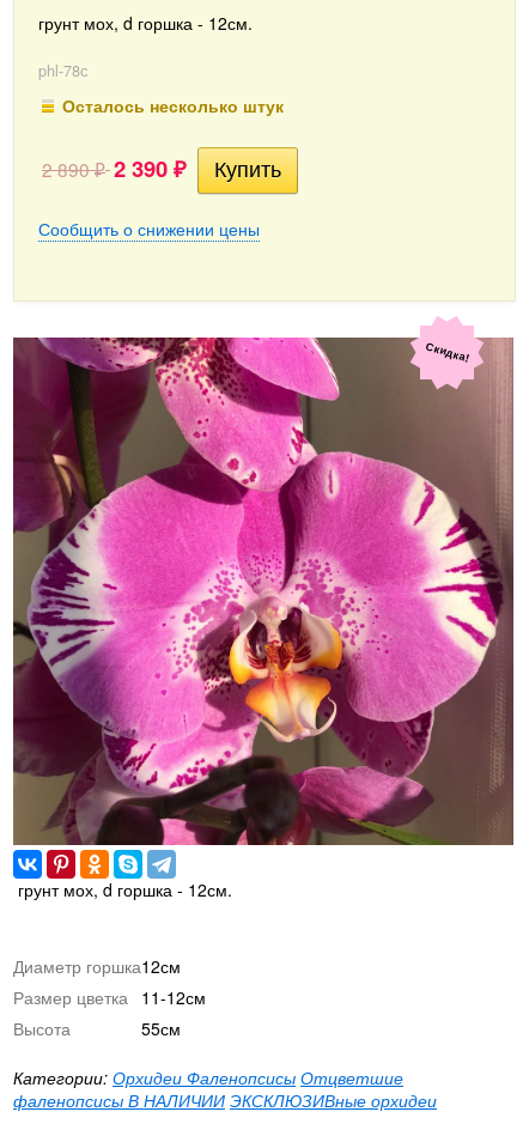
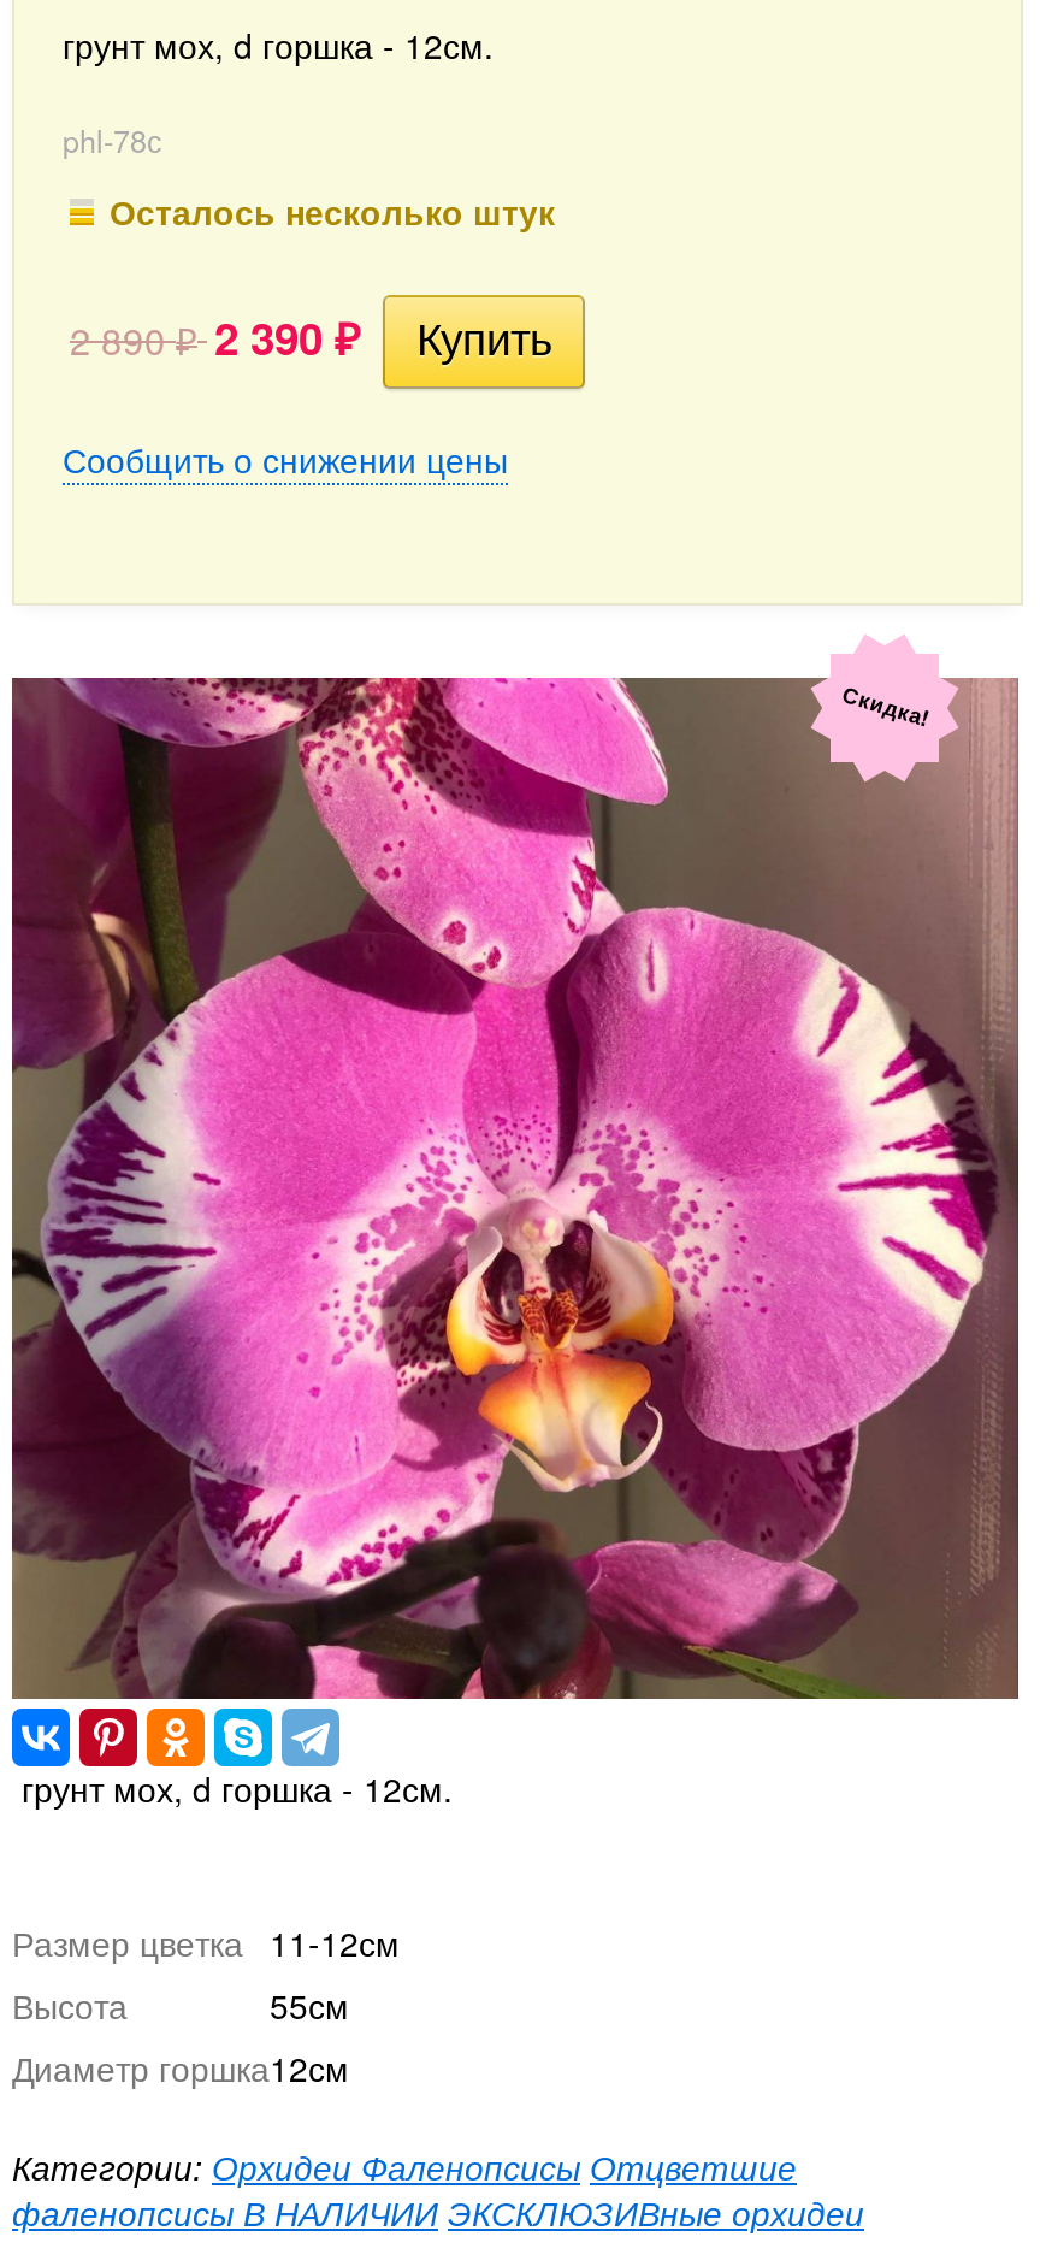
moved [13,954,181,977] -> [12,2043,349,2091]: Диаметр горшка12см
moved [13,985,206,1040] -> [12,1918,400,2029]: Размер цветка 11-12см | Высота | 55см

